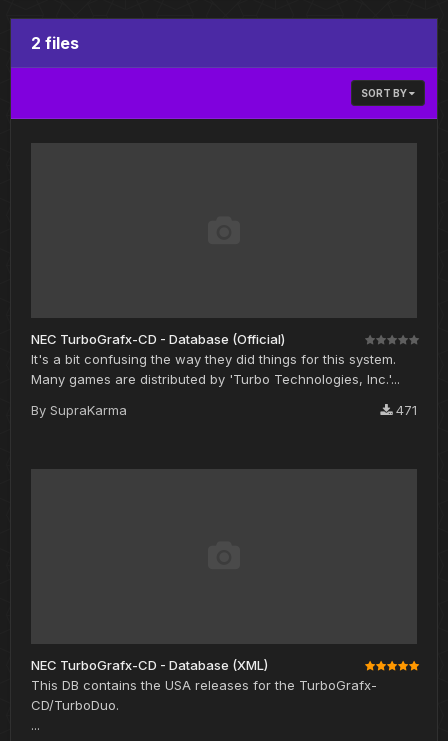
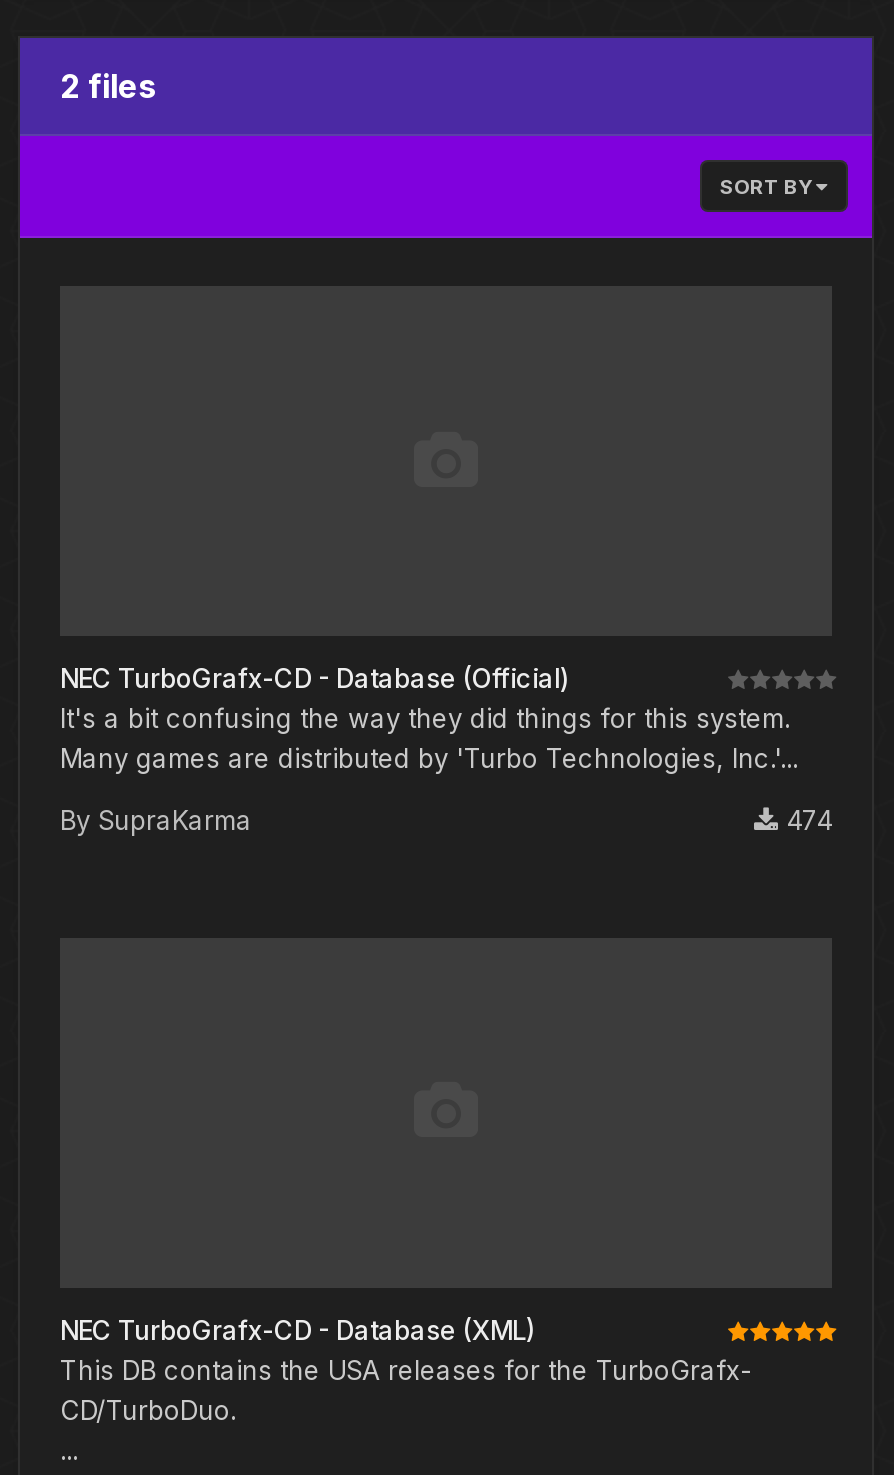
[392,402,417,418] 471 -> [778,805,832,837] 474

